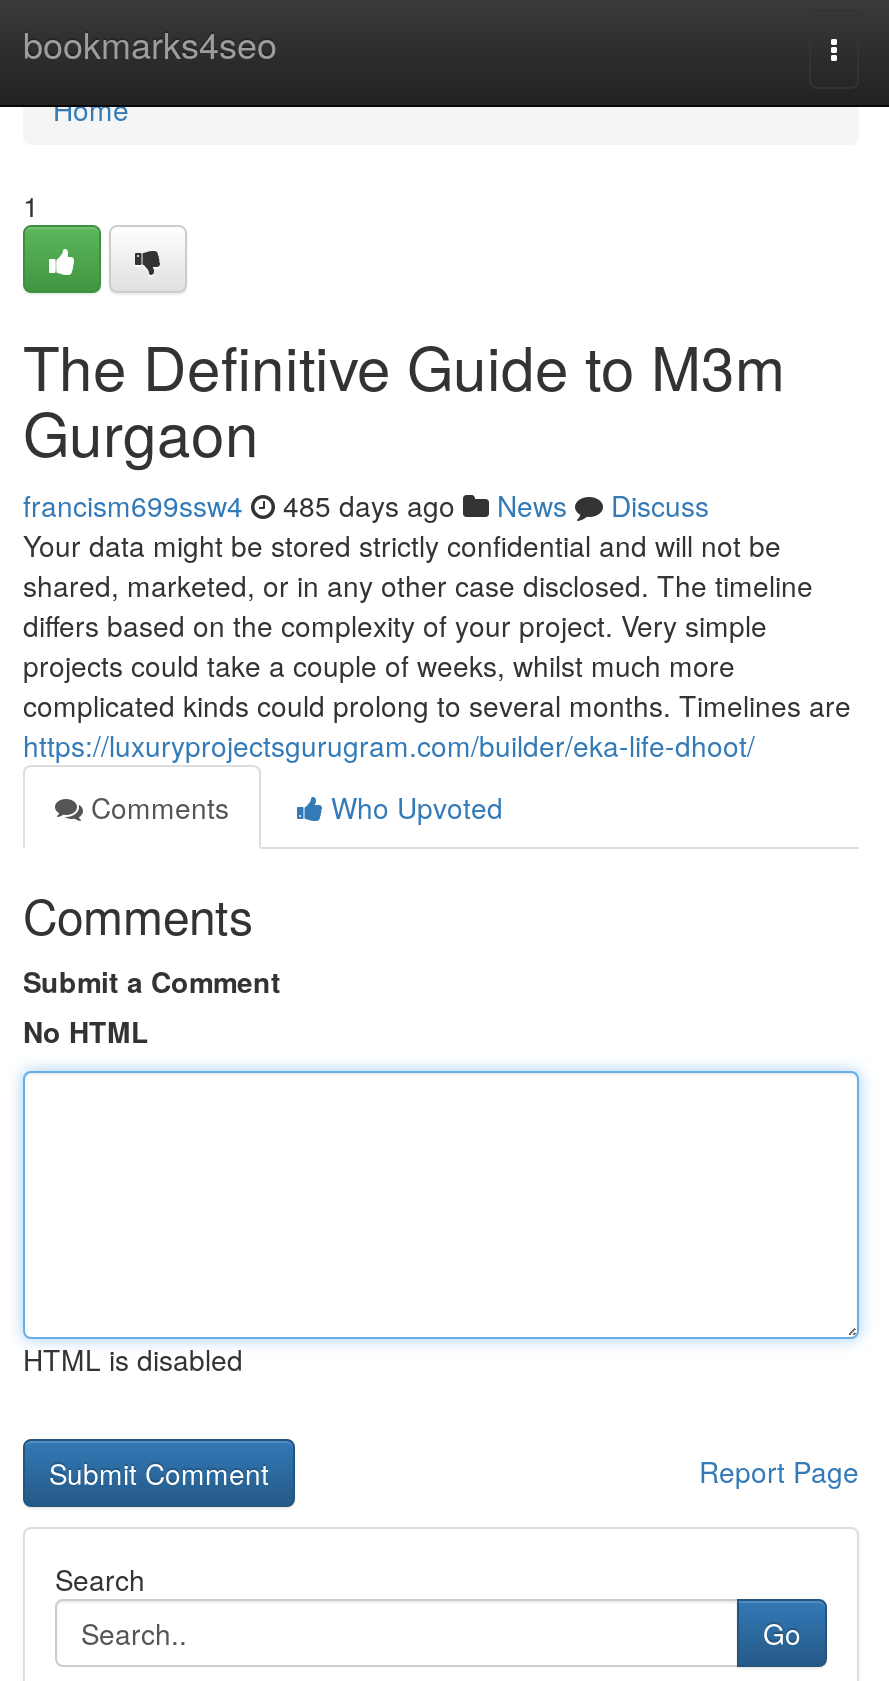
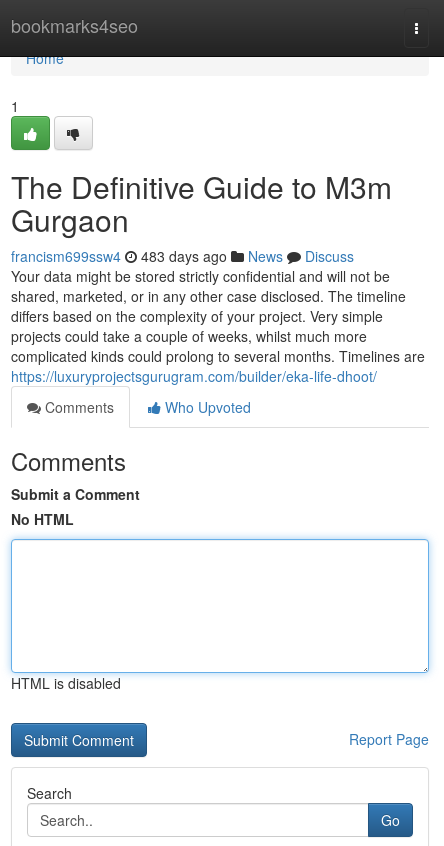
[23,485,709,525] francism699ssw4 485 days ago News Discuss -> [11,246,354,266] francism699ssw4 483 days ago News Discuss

